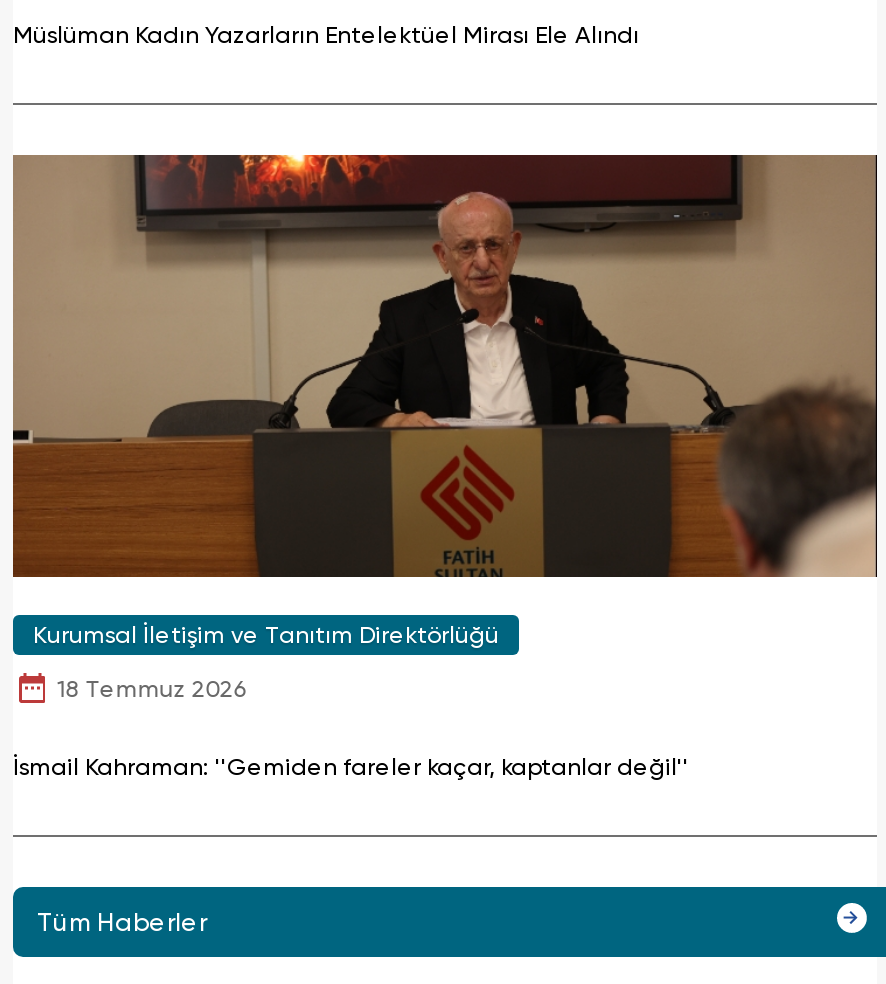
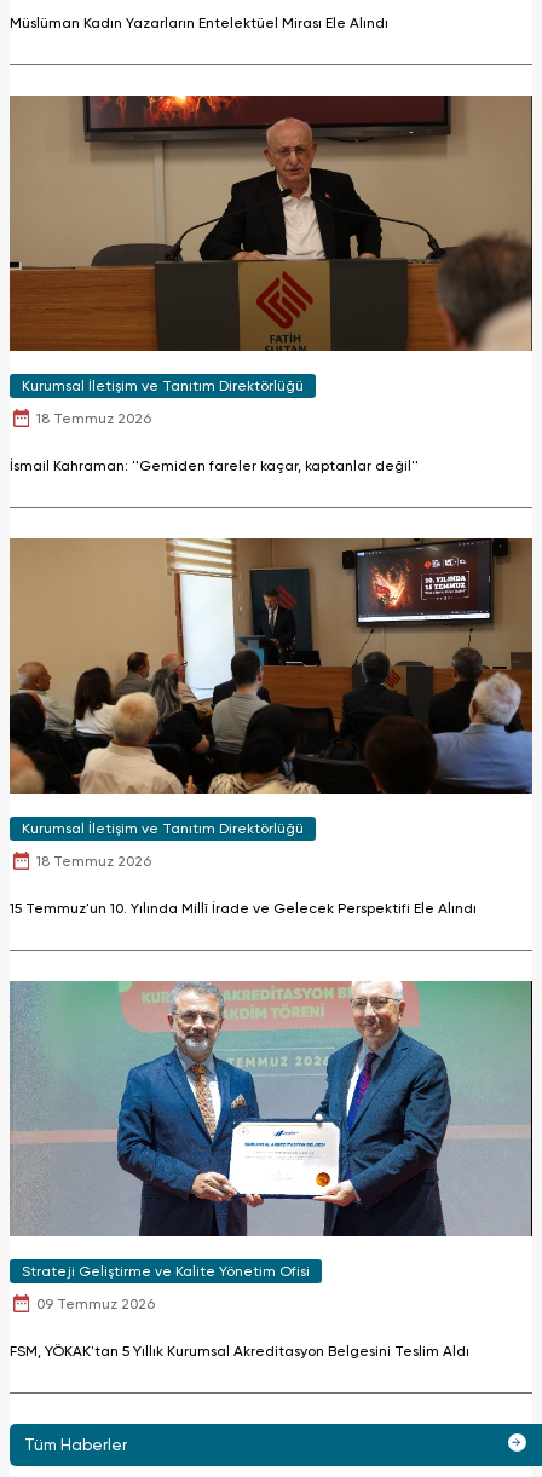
none -> [8,537,534,917] [image] | Kurumsal İletişim ve Tanıtım Direktörlüğü | 18 Temmuz 2026 | 15 Temmuz'un 10. Yılında Millî İrade ve Gelecek Perspektifi Ele Alındı
none -> [10,980,532,1360] [image] | Strateji Geliştirme ve Kalite Yönetim Ofisi | 09 Temmuz 2026 | FSM, YÖKAK'tan 5 Yıllık Kurumsal Akreditasyon Belgesini Teslim Aldı

